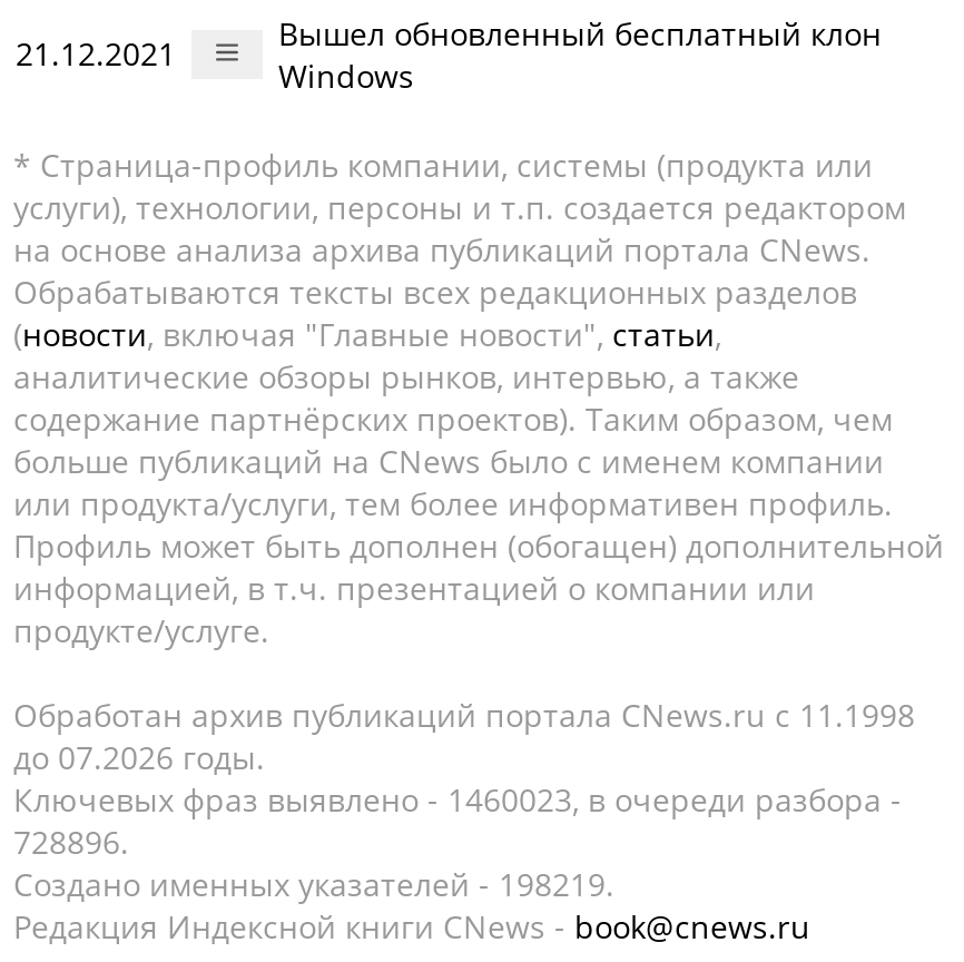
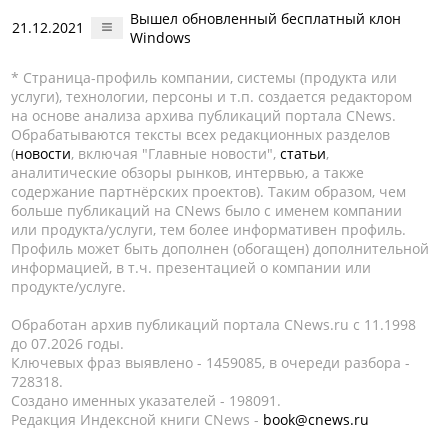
[13,778,902,821] Ключевых фраз выявлено - 1460023, в очереди разбора - -> [11,353,410,372] Ключевых фраз выявлено - 1459085, в очереди разбора -
[13,821,129,863] 728896. -> [11,372,63,391] 728318.
[13,863,614,905] Создано именных указателей - 198219. -> [11,391,281,410] Создано именных указателей - 198091.

